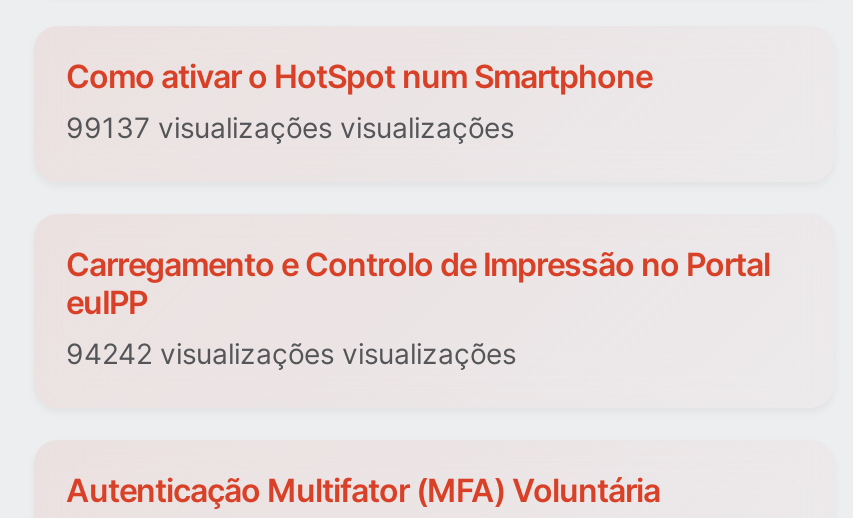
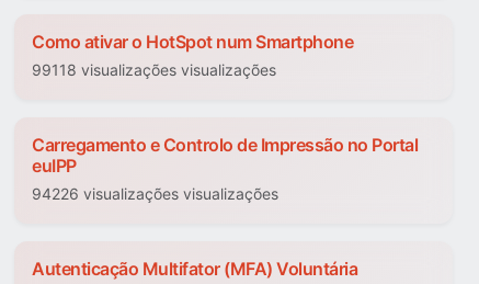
[66,111,514,145] 99137 visualizações visualizações -> [32,61,276,79] 99118 visualizações visualizações
[66,337,516,371] 94242 visualizações visualizações -> [32,185,278,203] 94226 visualizações visualizações

